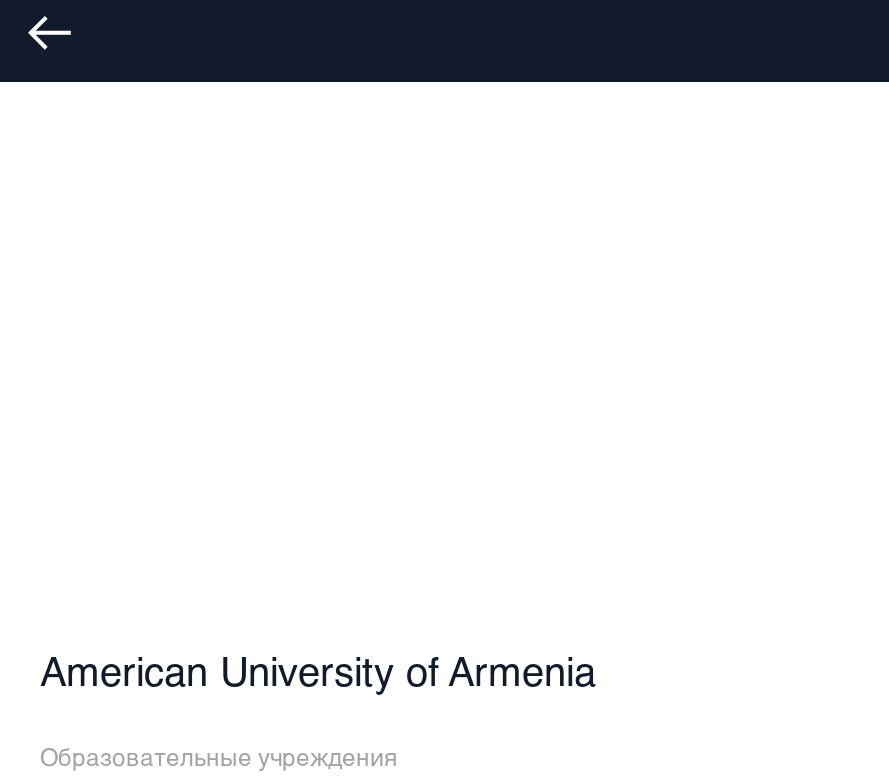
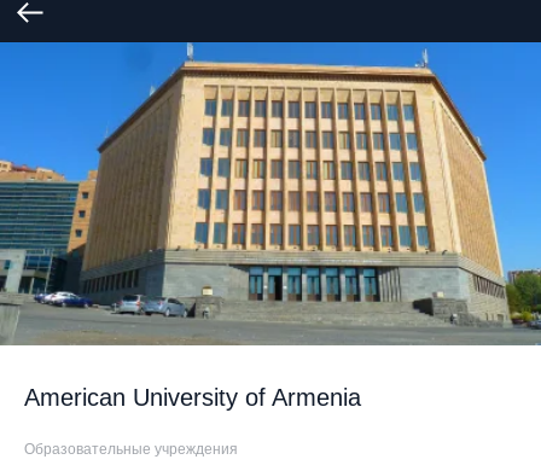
none -> [4,41,537,347] [image]

